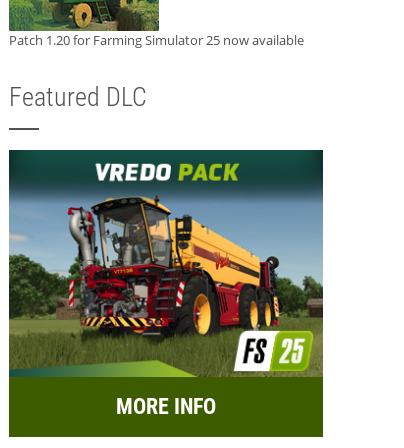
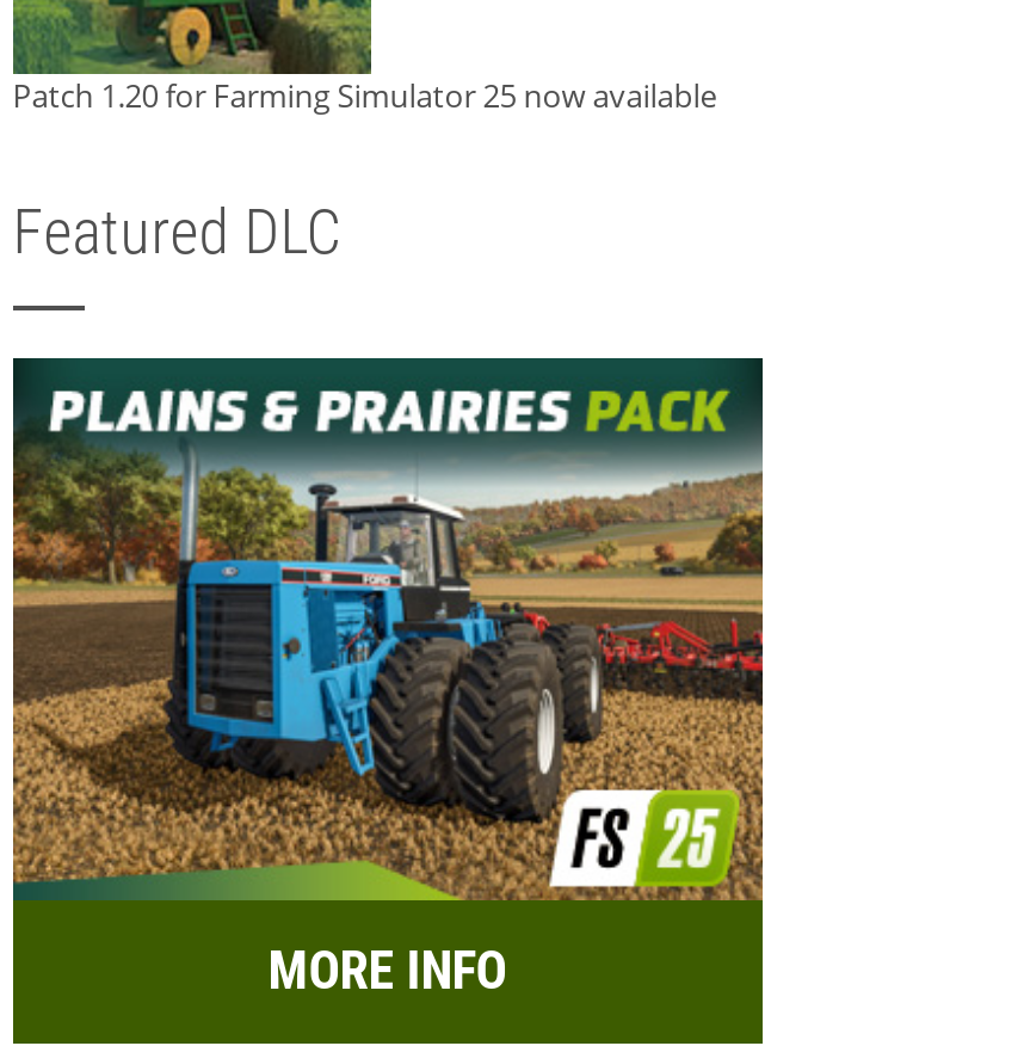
[8,163,324,376] [image] -> [11,387,765,900] [image]

